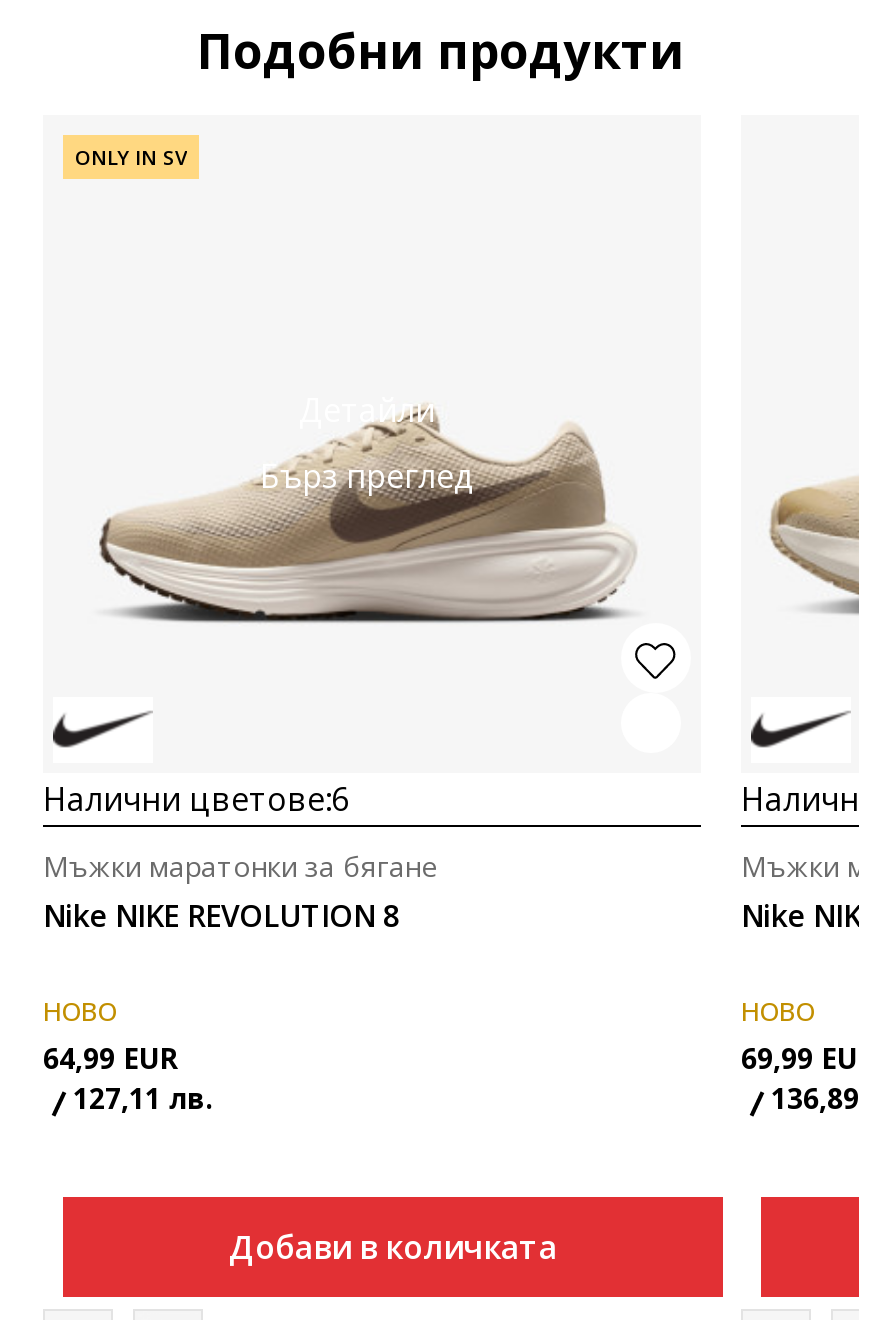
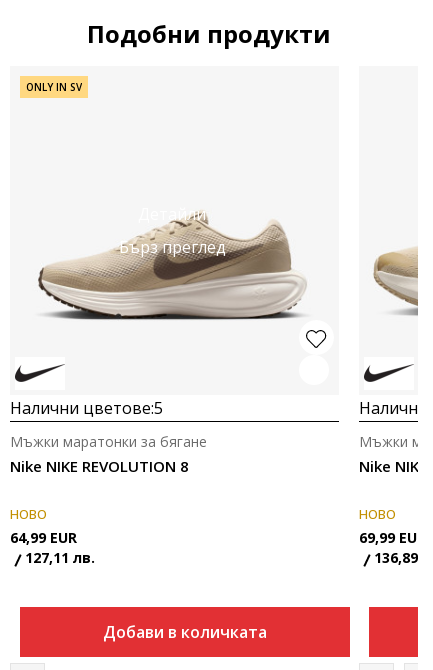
[43,777,349,821] Налични цветове:6 -> [10,397,163,419] Налични цветове:5

